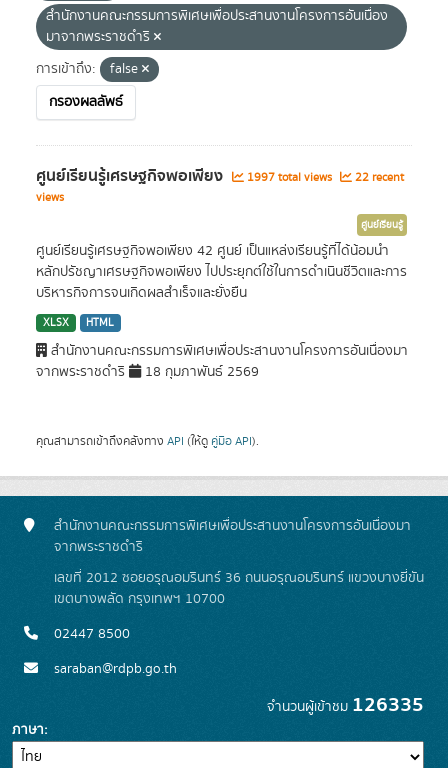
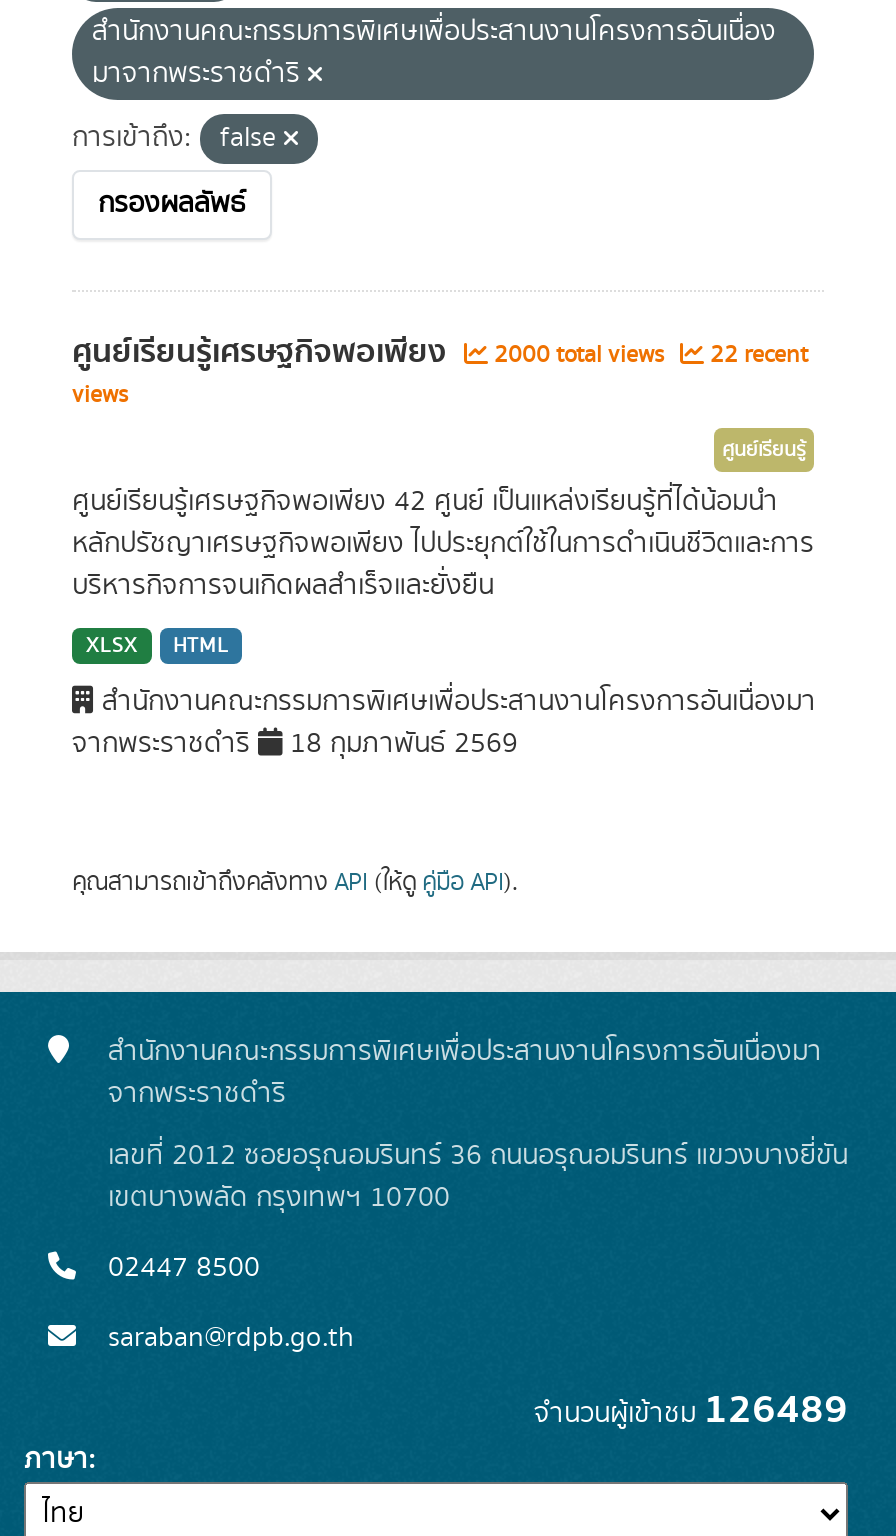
[36,163,404,189] ศูนย์เรียนรู้เศรษฐกิจพอเพียง 1997 total views 22 recent -> [72,326,808,378] ศูนย์เรียนรู้เศรษฐกิจพอเพียง 2000 total views 22 recent
[267,689,424,721] จำนวนผู้เข้าชม126335 -> [534,1378,848,1442] จำนวนผู้เข้าชม126489

